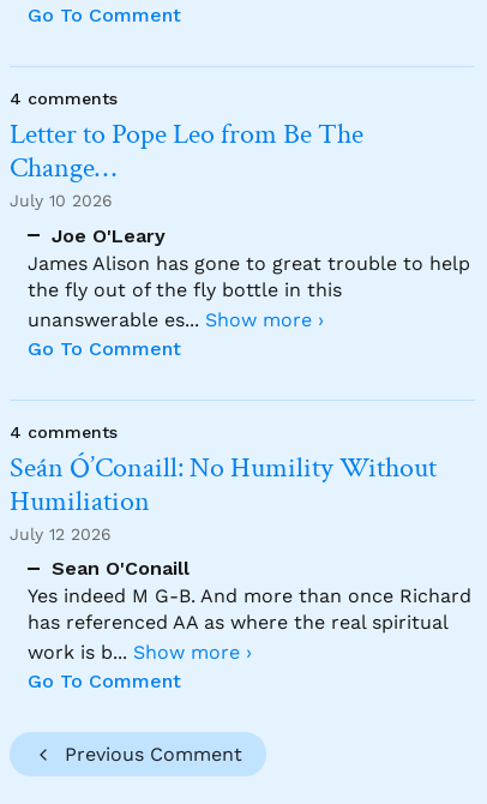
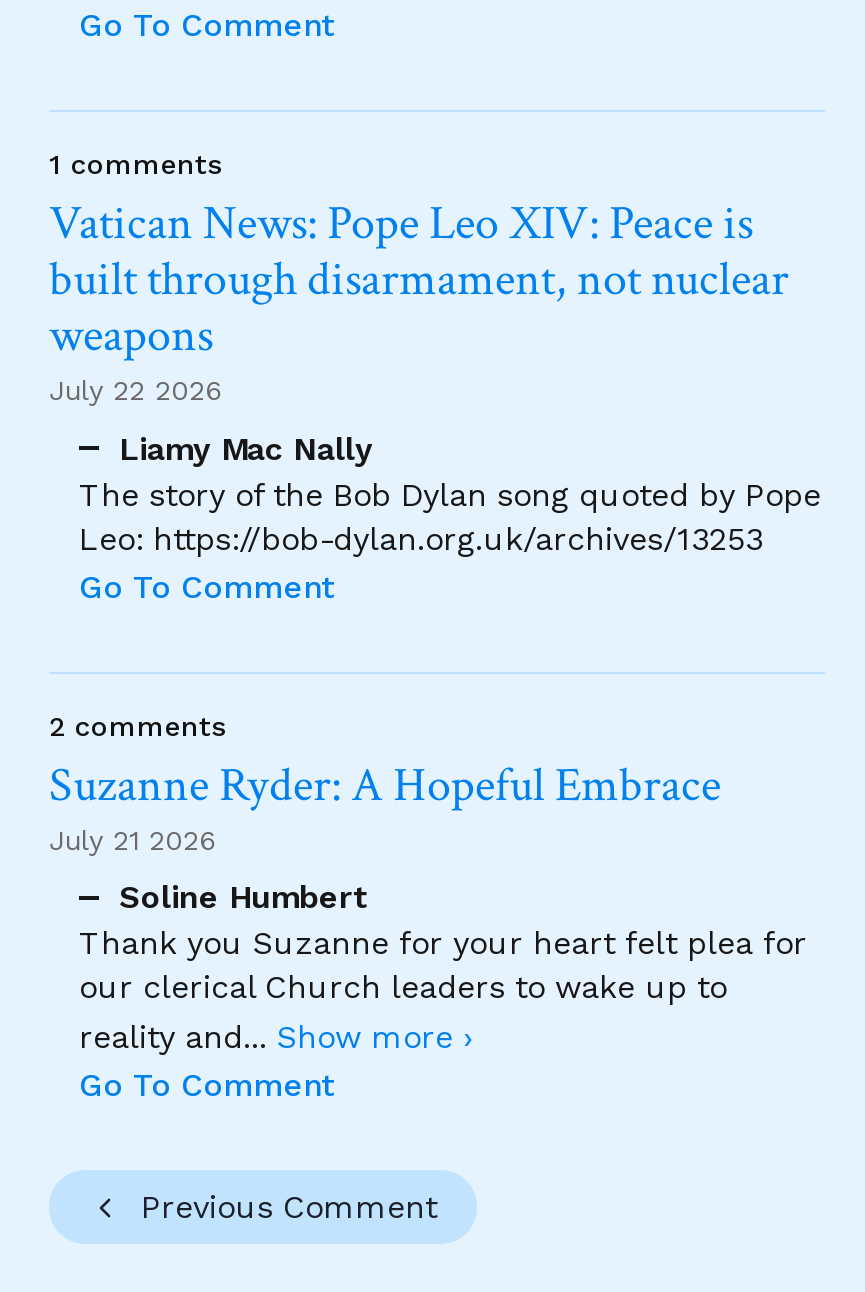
[10,89,363,210] 4 comments | Letter to Pope Leo from Be The | Change… | July 10 2026 -> [49,148,789,406] 1 comments | Vatican News: Pope Leo XIV: Peace is | built through disarmament, not nuclear | weapons | July 22 2026
[28,224,470,331] Joe O'Leary | James Alison has gone to great trouble to help | the fly out of the fly bottle in this | unanswerable es... Show more › -> [79,429,821,557] Liamy Mac Nally | The story of the Bob Dylan song quoted by Pope | Leo: https://bob-dylan.org.uk/archives/13253
[10,422,437,543] 4 comments | Seán Ó’Conaill: No Humility Without | Humiliation | July 12 2026 -> [49,709,731,855] 2 comments | Suzanne Ryder: A Hopeful Embrace | July 21 2026
[28,557,471,664] Sean O'Conaill | Yes indeed M G-B. And more than once Richard | has referenced AA as where the real spiritual | work is b... Show more › -> [79,878,807,1056] Soline Humbert | Thank you Suzanne for your heart felt plea for | our clerical Church leaders to wake up to | reality and... Show more ›

